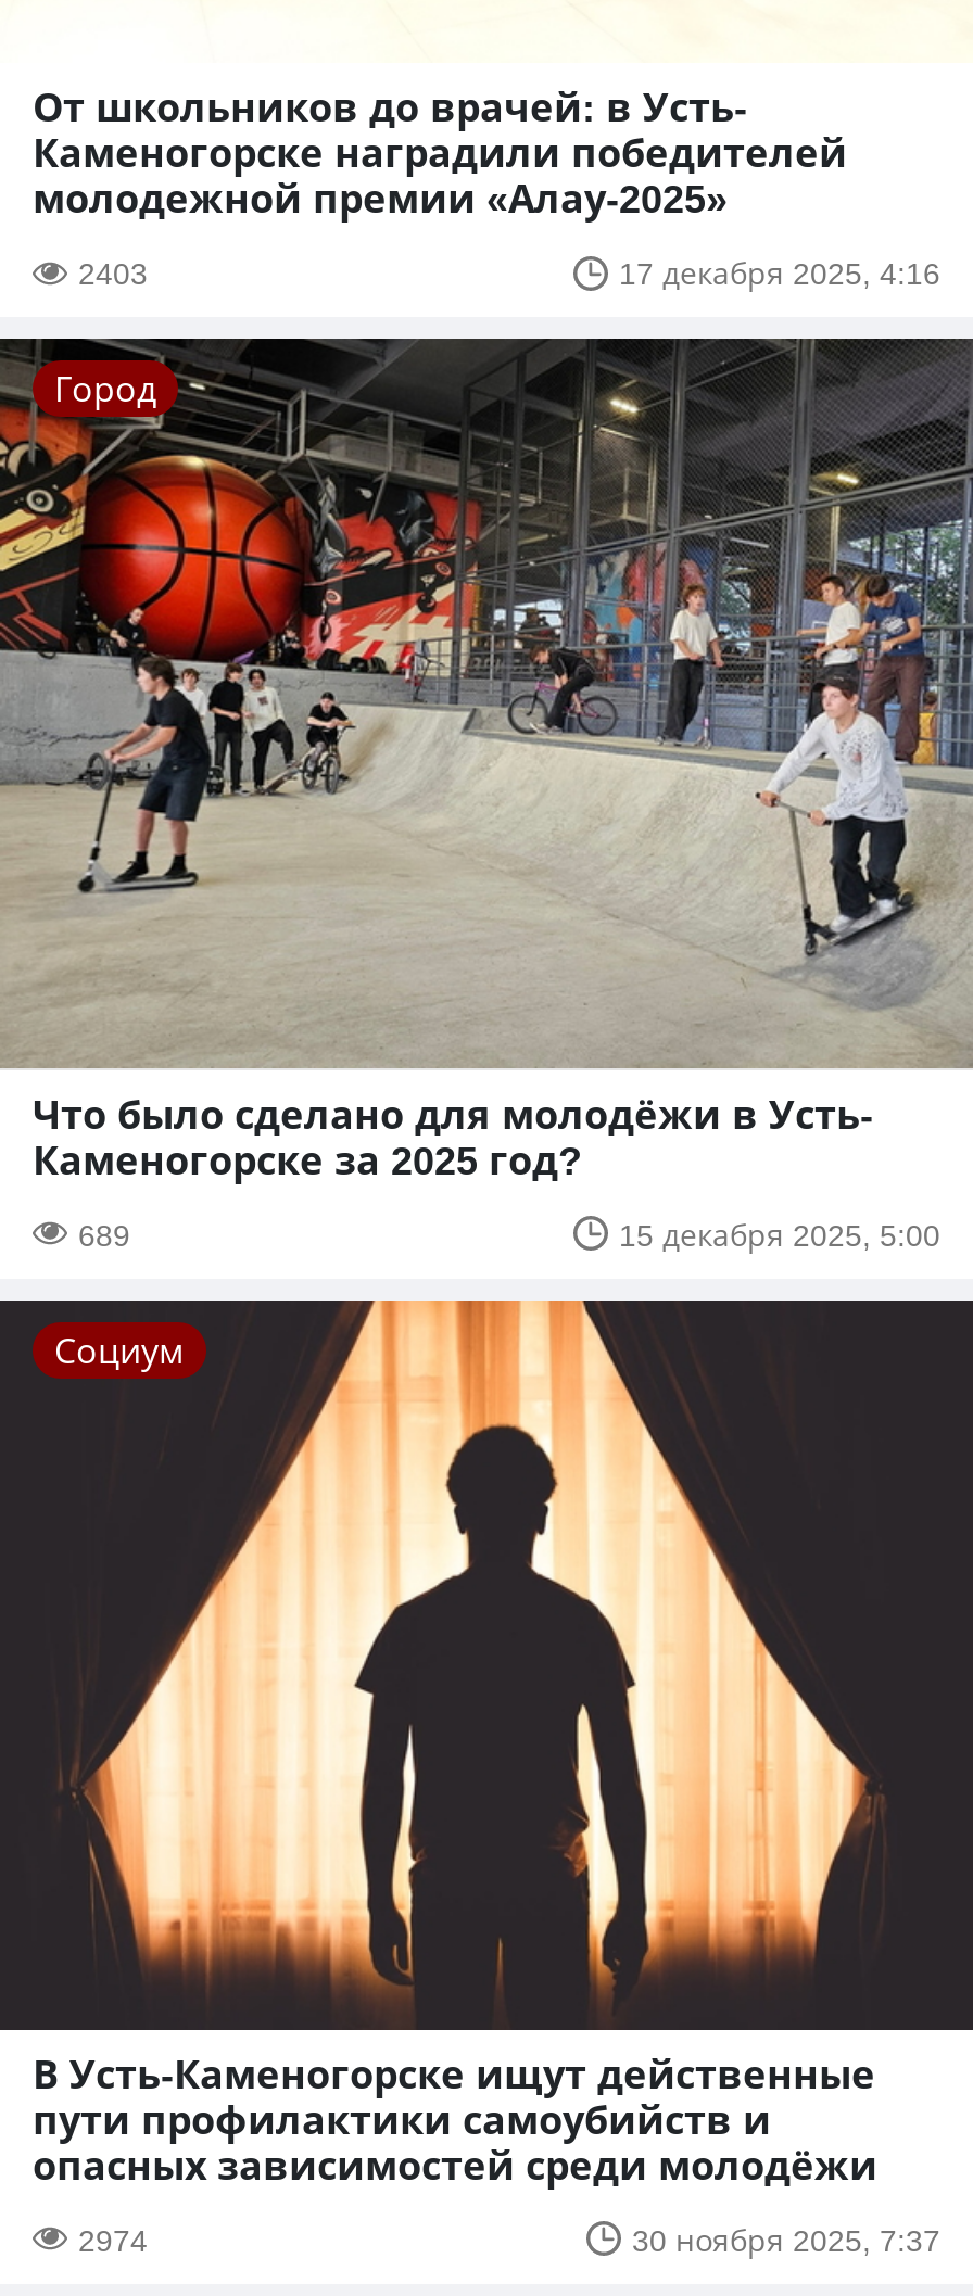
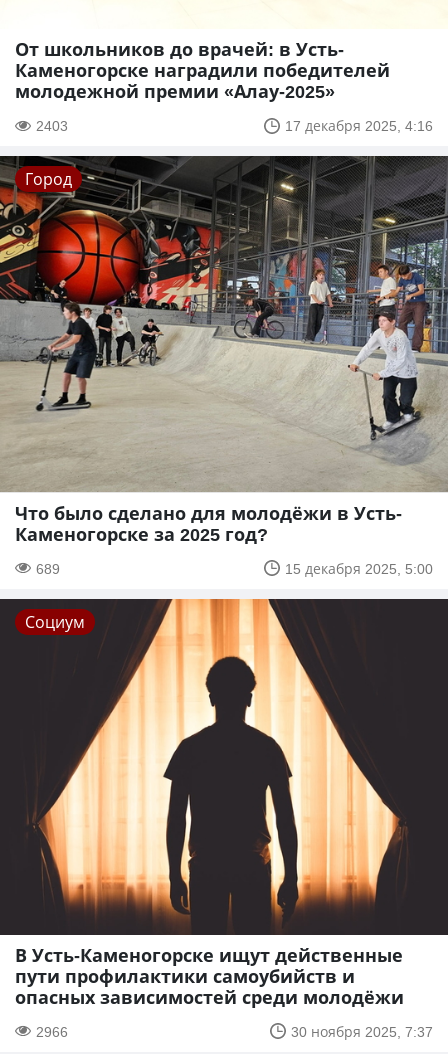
[78,2219,148,2260] 2974 -> [36,1022,68,1041] 2966

